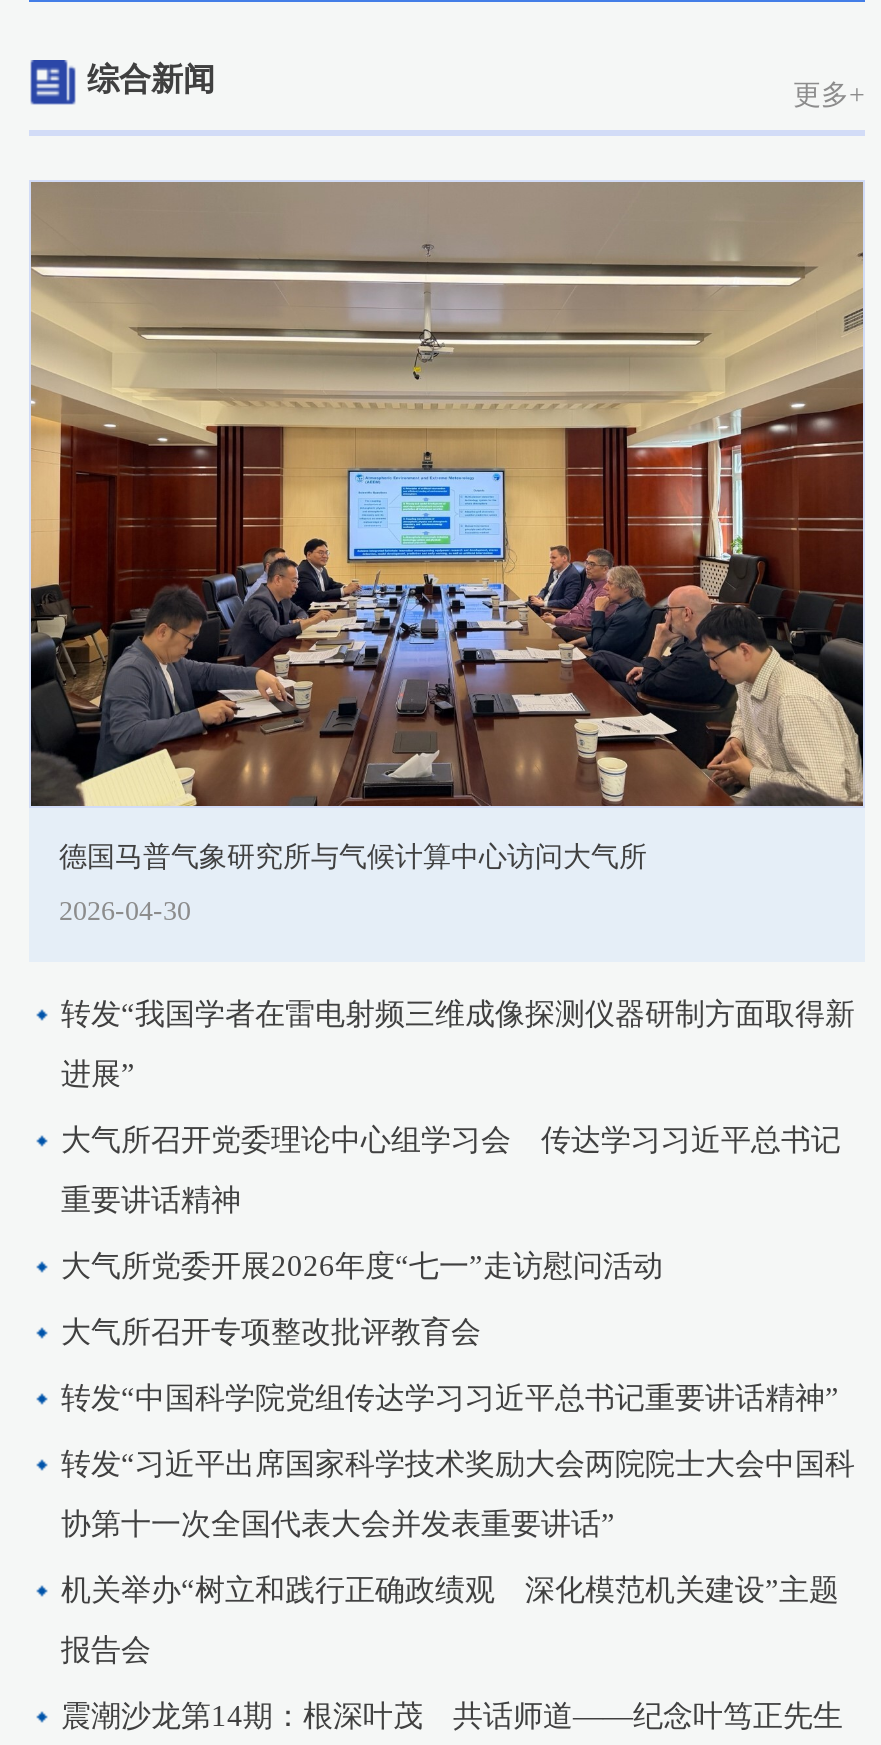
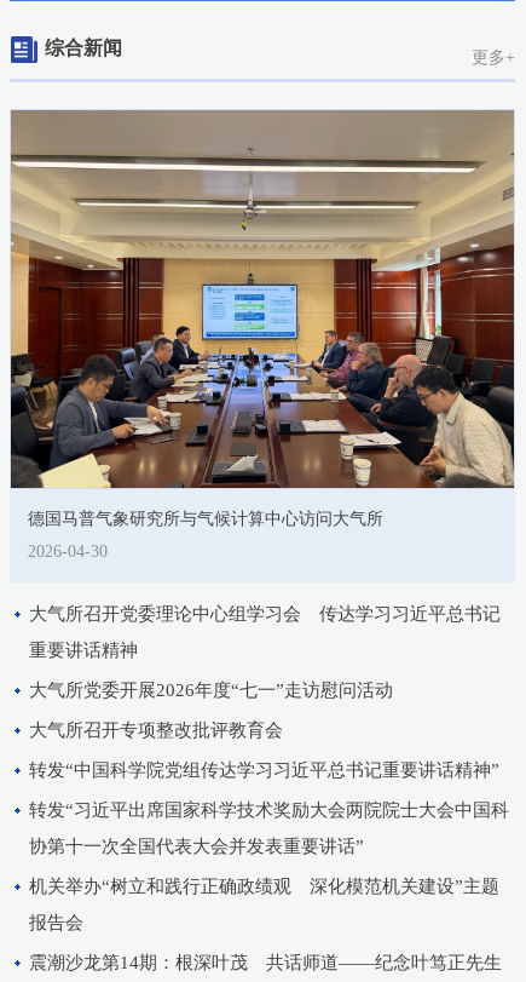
[61,998,855,1090] 转发“我国学者在雷电射频三维成像探测仪器研制方面取得新 | 进展” -> none

